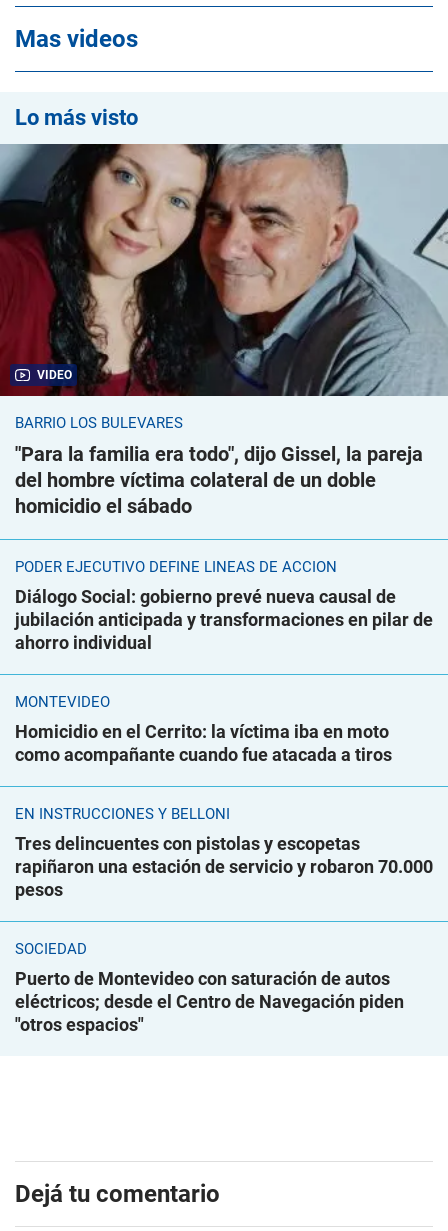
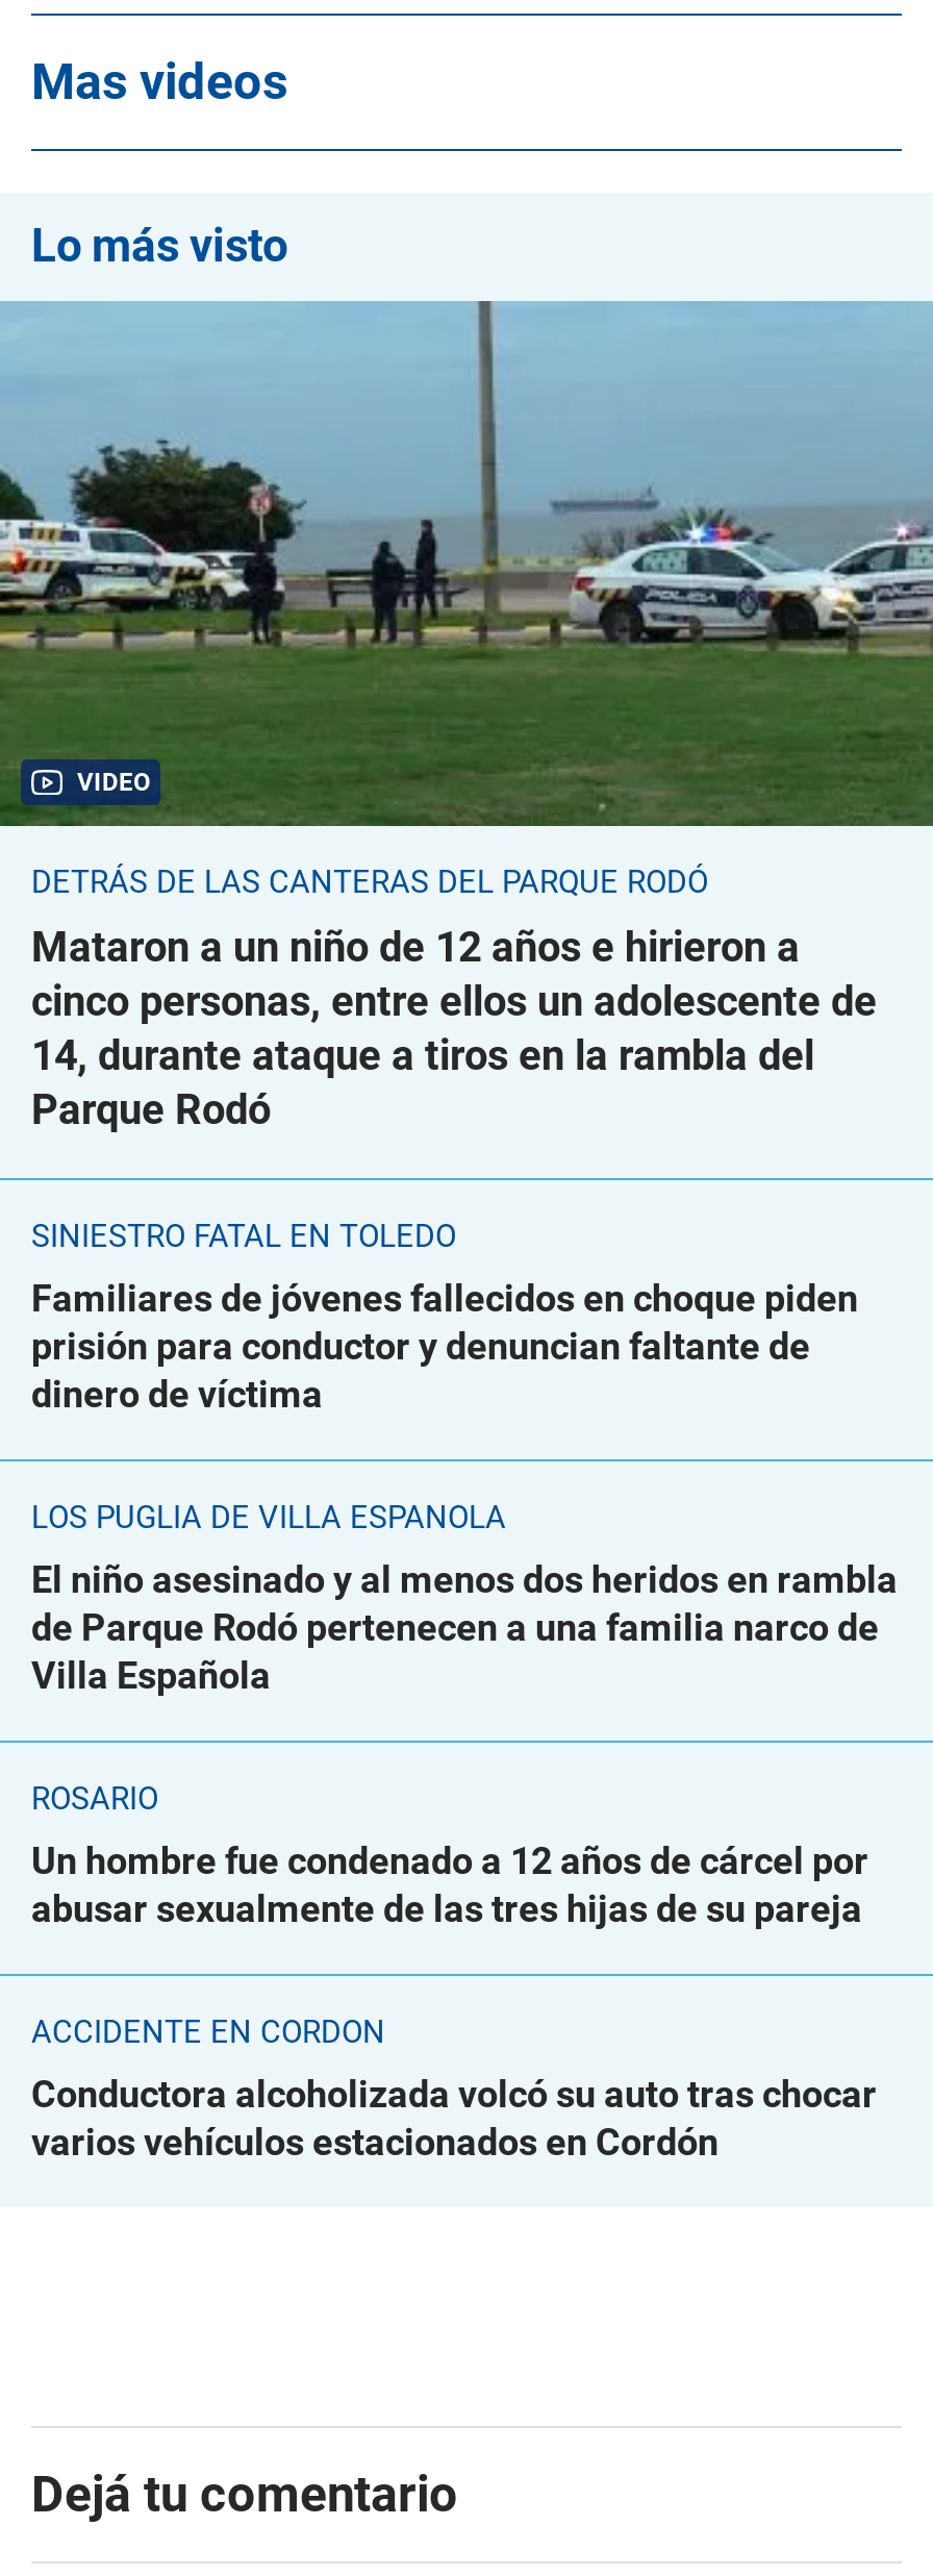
[3,143,445,518] [image] | BARRIO LOS BULEVARES | "Para la familia era todo", dijo Gissel, la pareja | del hombre víctima colateral de un doble | homicidio el sábado -> [6,301,927,1135] [image] | DETRÁS DE LAS CANTERAS DEL PARQUE RODÓ | Mataron a un niño de 12 años e hirieron a | cinco personas, entre ellos un adolescente de | 14, durante ataque a tiros en la rambla del | Parque Rodó
[15,558,337,576] PODER EJECUTIVO DEFINE LÍNEAS DE ACCIÓN -> [31,1218,456,1256] SINIESTRO FATAL EN TOLEDO
[15,586,433,653] Diálogo Social: gobierno prevé nueva causal de | jubilación anticipada y transformaciones en pilar de | ahorro individual -> [31,1276,858,1416] Familiares de jóvenes fallecidos en choque piden | prisión para conductor y denuncian faltante de | dinero de víctima
[15,693,110,711] MONTEVIDEO -> [31,1499,506,1537] LOS PUGLIA DE VILLA ESPAÑOLA
[15,721,392,765] Homicidio en el Cerrito: la víctima iba en moto | como acompañante cuando fue atacada a tiros -> [31,1558,898,1697] El niño asesinado y al menos dos heridos en rambla | de Parque Rodó pertenecen a una familia narco de | Villa Española
[15,805,230,823] EN INSTRUCCIONES Y BELLONI -> [31,1781,158,1818] ROSARIO
[15,833,433,900] Tres delincuentes con pistolas y escopetas | rapiñaron una estación de servicio y robaron 70.000 | pesos -> [31,1839,868,1931] Un hombre fue condenado a 12 años de cárcel por | abusar sexualmente de las tres hijas de su pareja
[15,940,87,958] SOCIEDAD -> [31,2014,385,2051] ACCIDENTE EN CORDÓN
[15,968,404,1035] Puerto de Montevideo con saturación de autos | eléctricos; desde el Centro de Navegación piden | "otros espacios" -> [31,2072,877,2164] Conductora alcoholizada volcó su auto tras chocar | varios vehículos estacionados en Cordón

